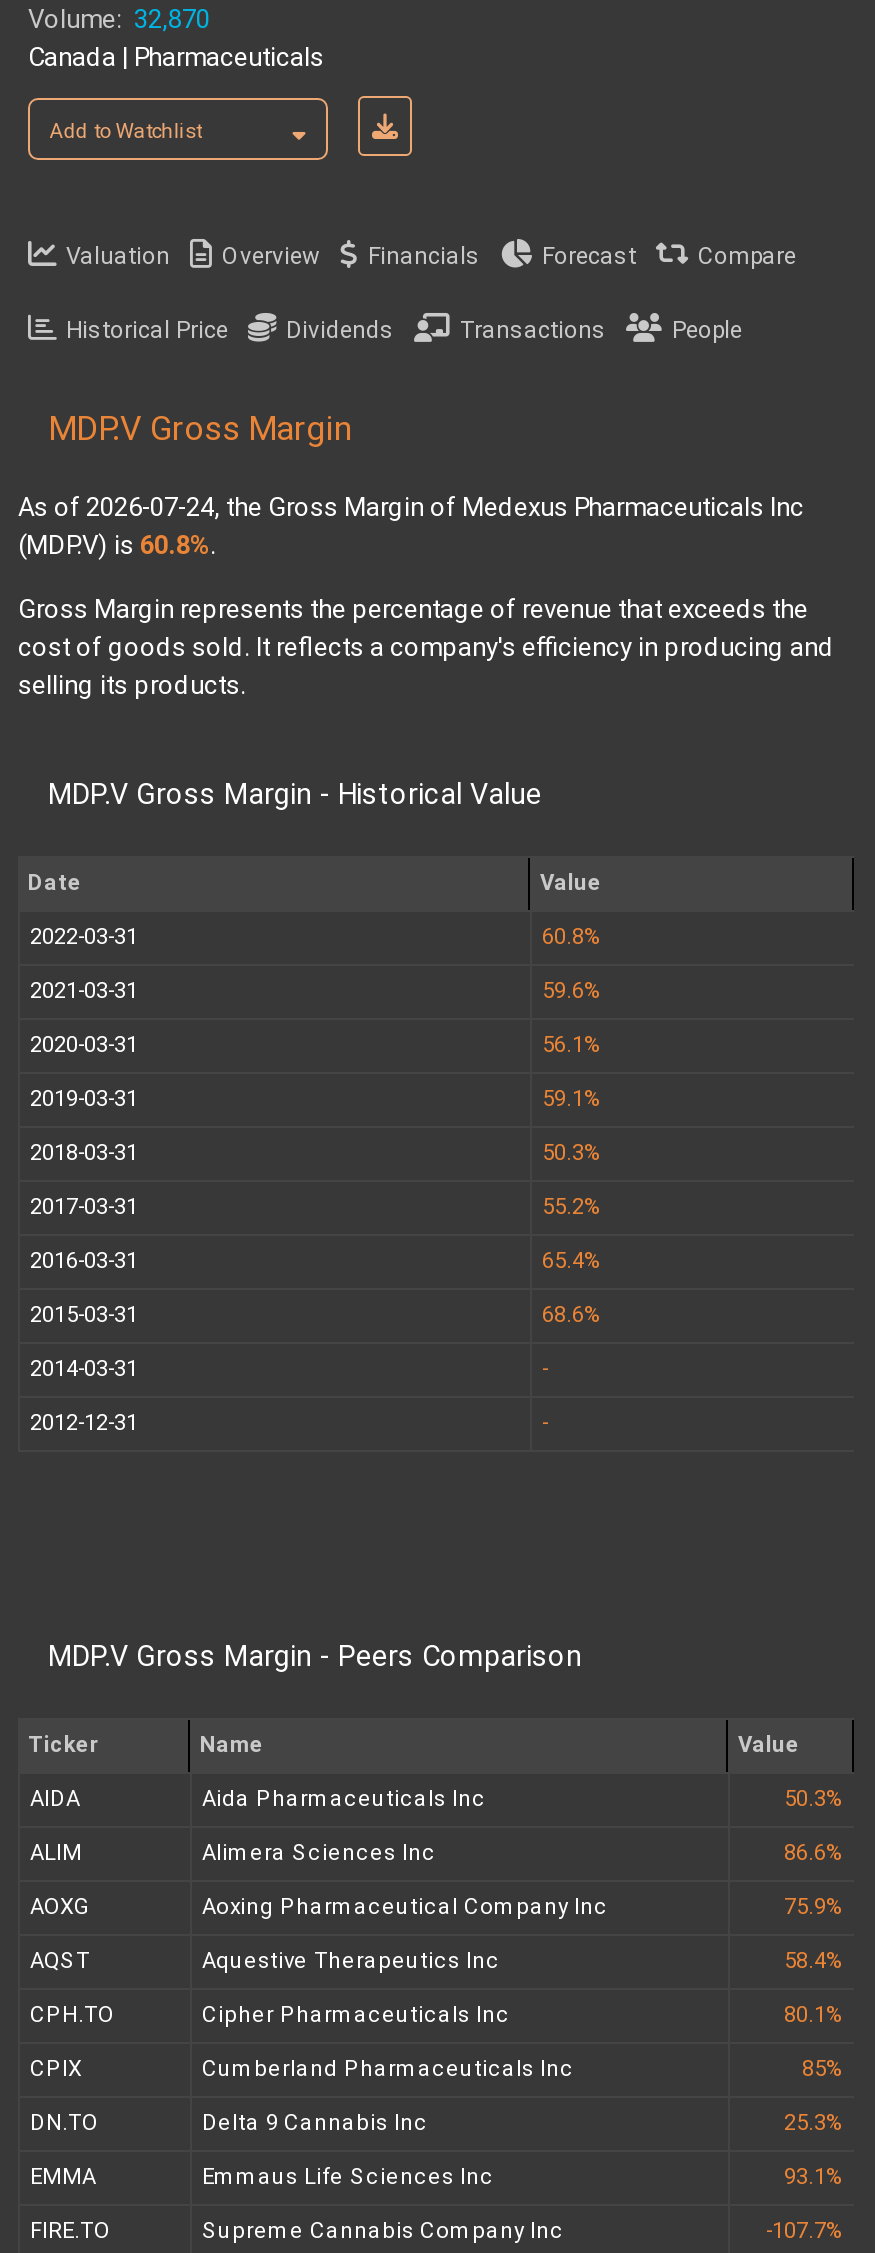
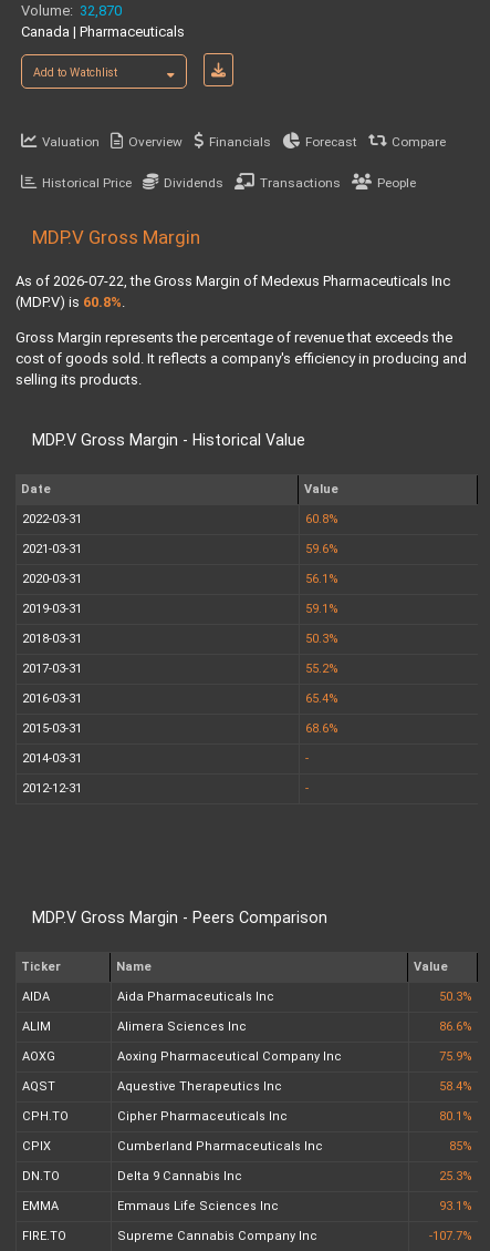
[18,492,804,522] As of 2026-07-24, the Gross Margin of Medexus Pharmaceuticals Inc -> [15,272,450,289] As of 2026-07-22, the Gross Margin of Medexus Pharmaceuticals Inc

